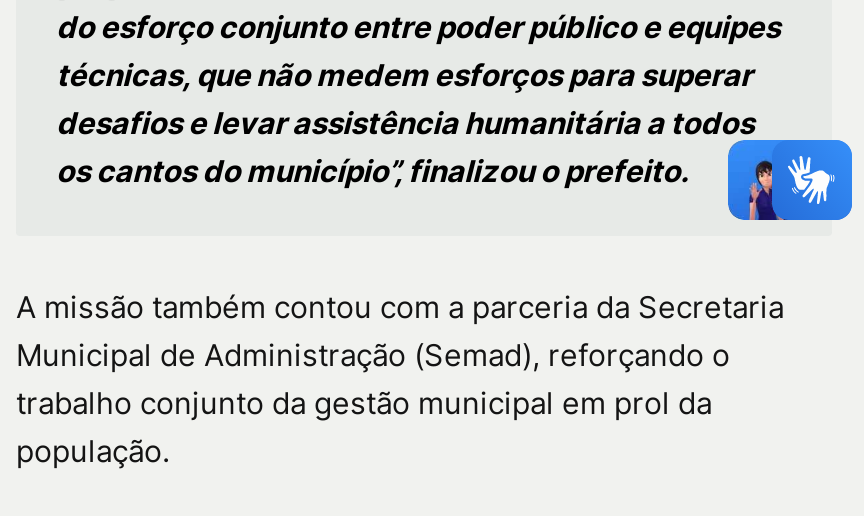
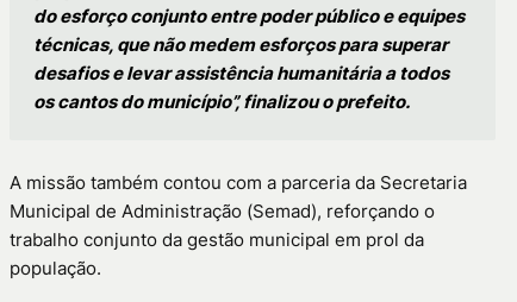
[726,138,854,222] [image] -> none

